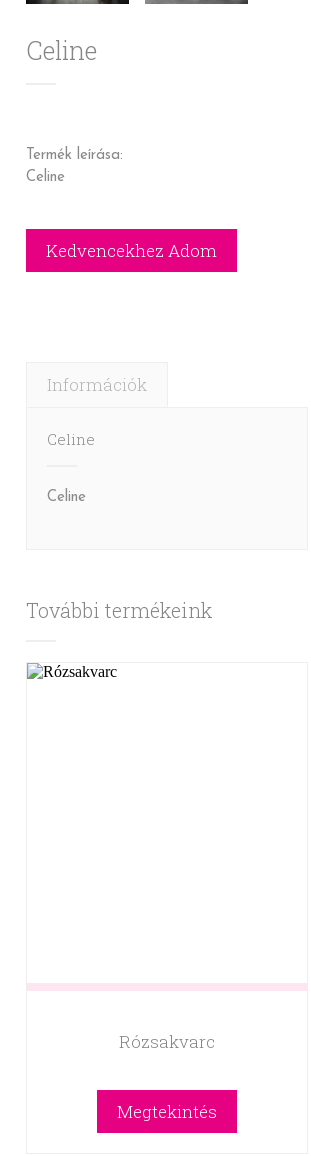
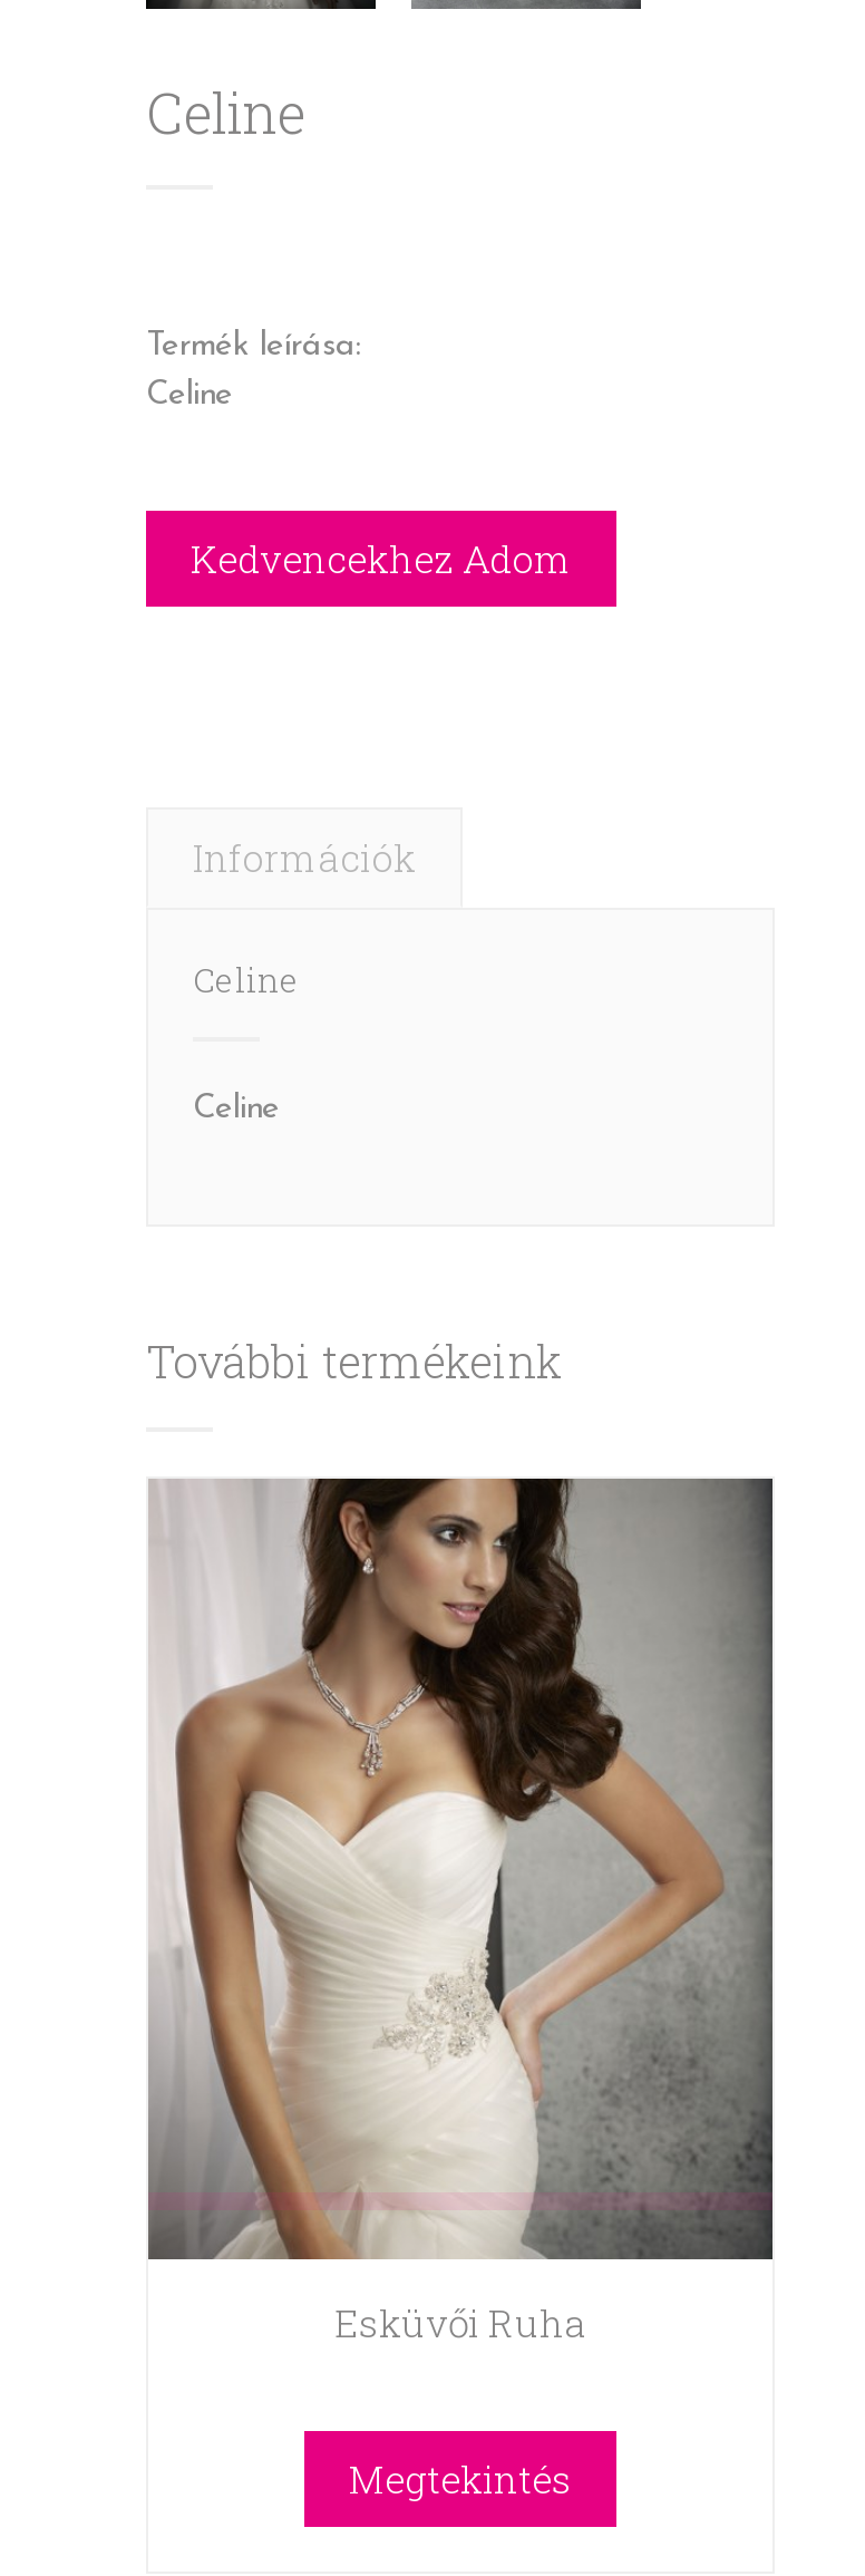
none -> [146,1476,775,2262] [image]
[119,1030,215,1053] Rózsakvarc -> [334,2297,586,2349] Esküvői Ruha

